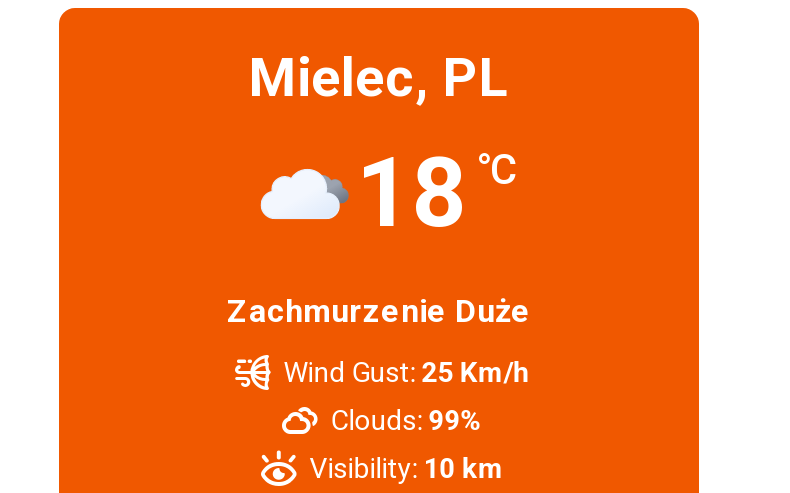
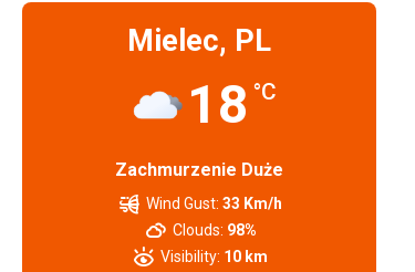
[283,356,529,388] Wind Gust: 25 Km/h -> [146,194,282,212] Wind Gust: 33 Km/h
[330,404,482,436] Clouds: 99% -> [172,221,256,239] Clouds: 98%

